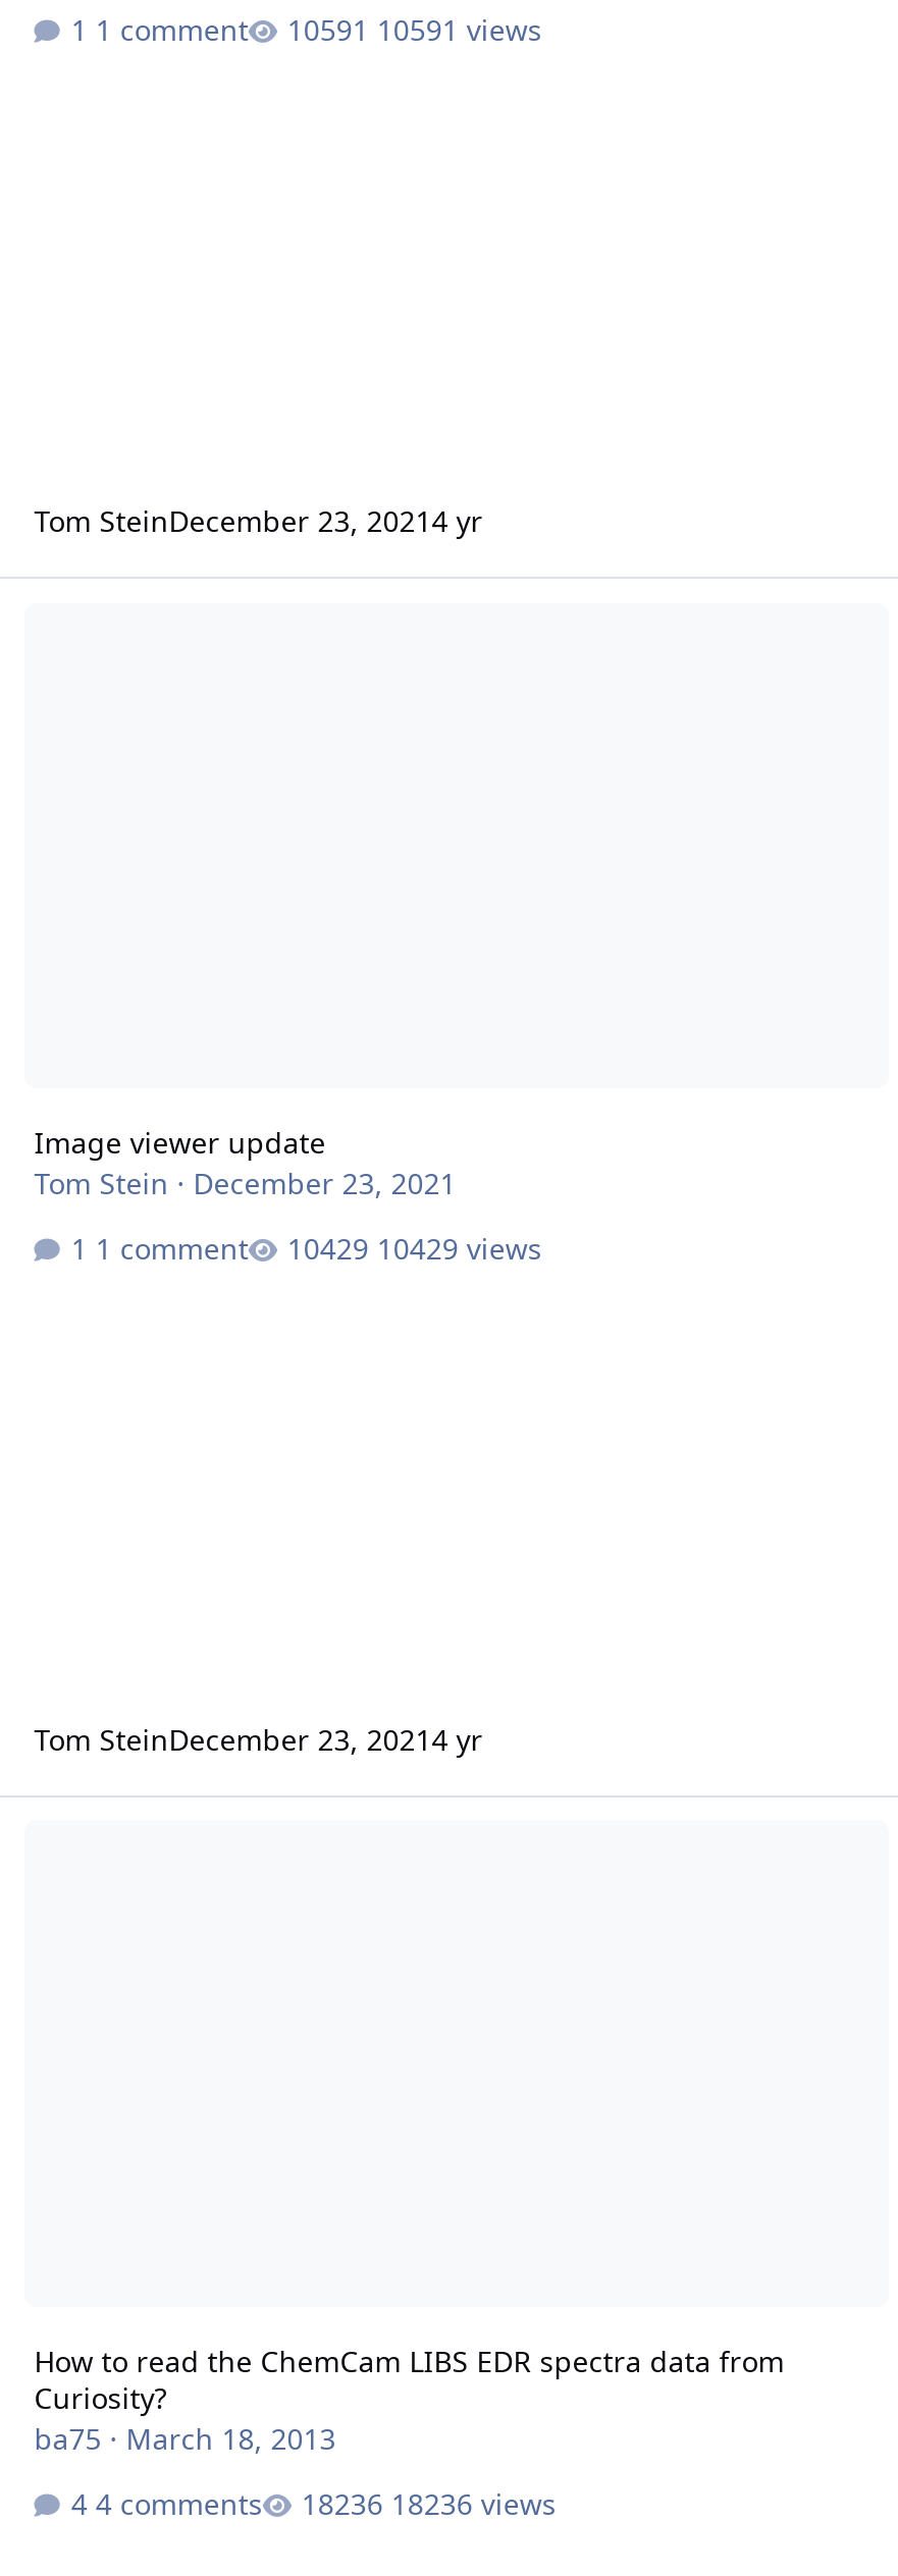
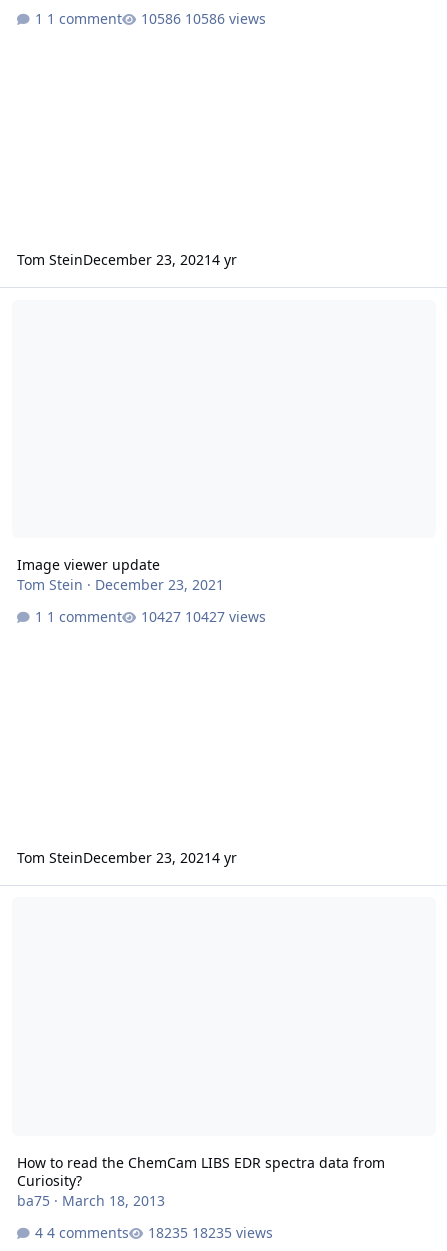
[377,10,542,49] 10591 views -> [185,9,266,28] 10586 views
[377,1229,542,1267] 10429 views -> [185,607,266,626] 10427 views
[391,2484,556,2522] 18236 views -> [192,1223,273,1242] 18235 views

